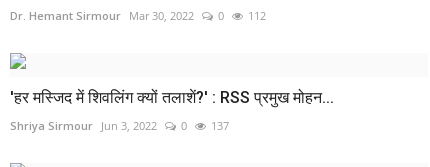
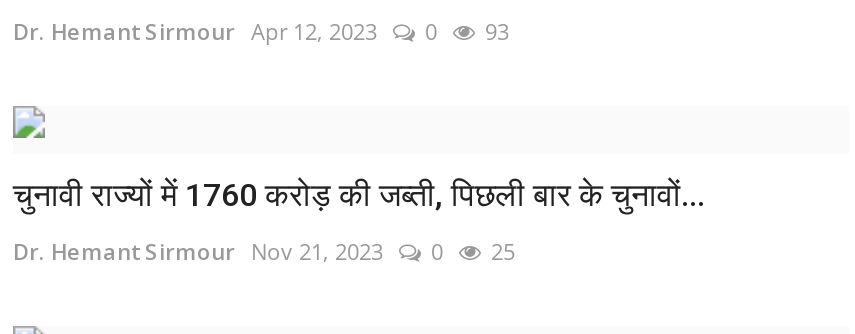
[10,8,194,23] Dr. Hemant Sirmour Mar 30, 2022 -> [13,15,377,45] Dr. Hemant Sirmour Apr 12, 2023
[248,8,266,23] 112 -> [485,15,509,45] 93
[10,88,334,107] 'हर मस्जिद में शिवलिंग क्यों तलाशें?' : RSS प्रमुख मोहन... -> [13,175,705,213] चुनावी राज्यों में 1760 करोड़ की जब्ती, पिछली बार के चुनावों...
[10,118,157,133] Shriya Sirmour Jun 3, 2022 -> [13,235,383,265] Dr. Hemant Sirmour Nov 21, 2023
[211,118,229,133] 137 -> [491,235,515,265] 25

